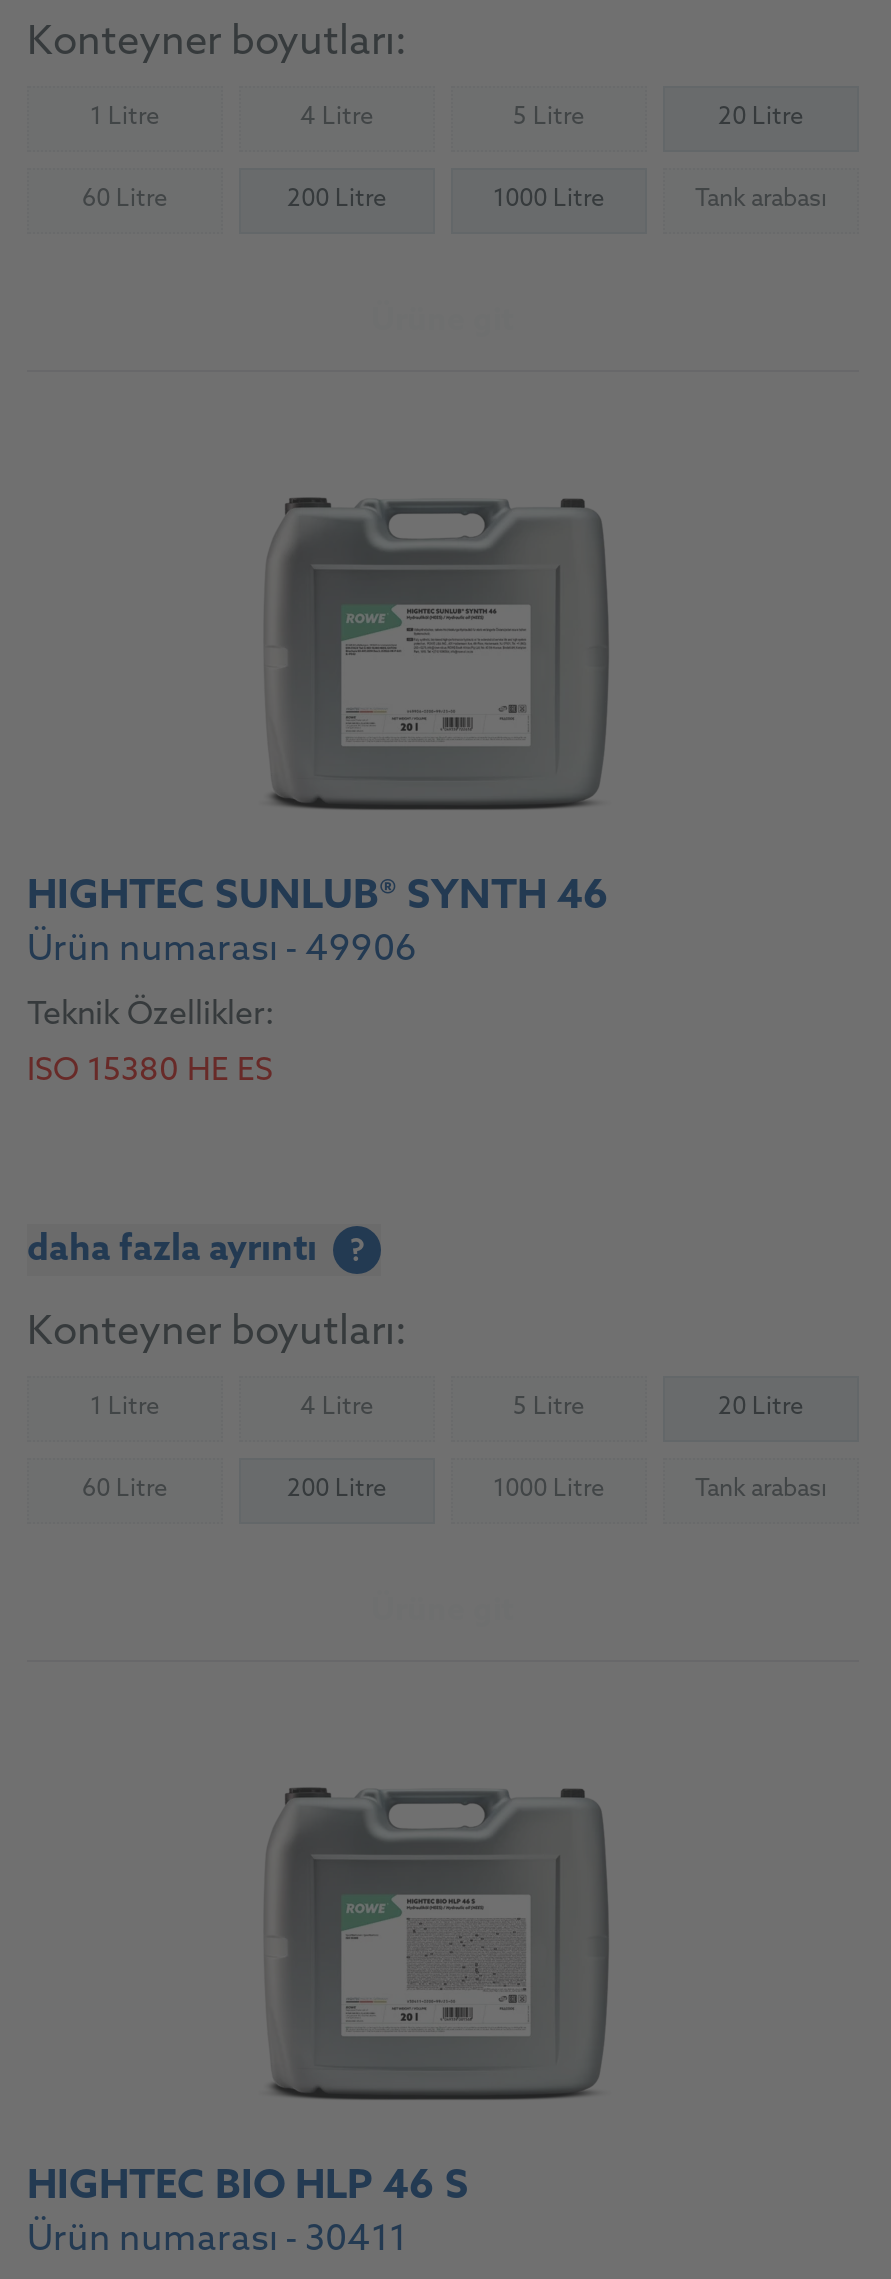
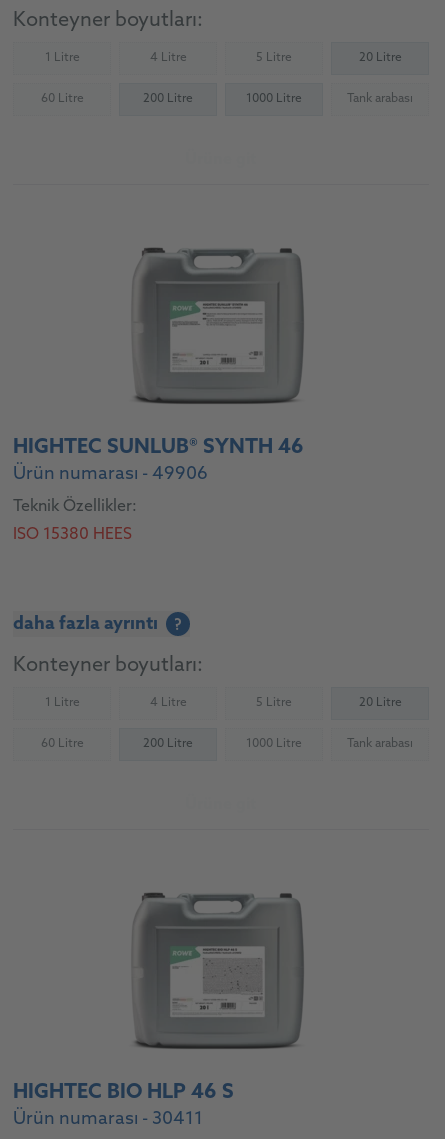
[27,1052,273,1090] ISO 15380 HE ES -> [13,525,132,544] ISO 15380 HEES

